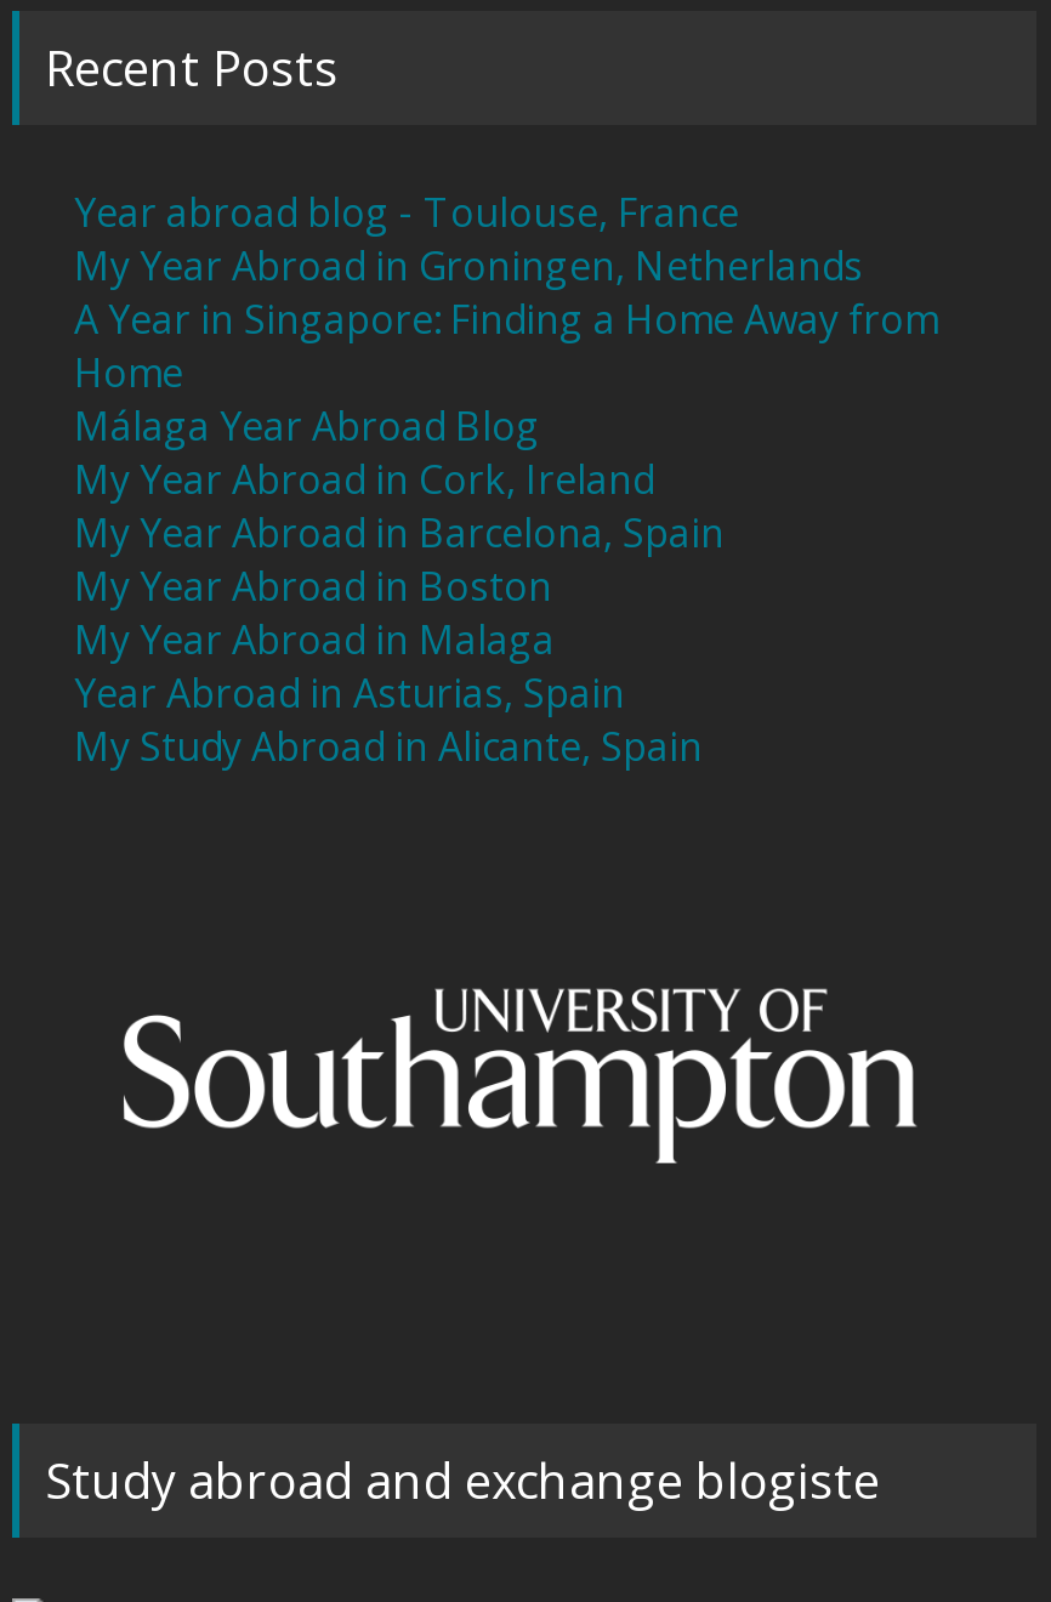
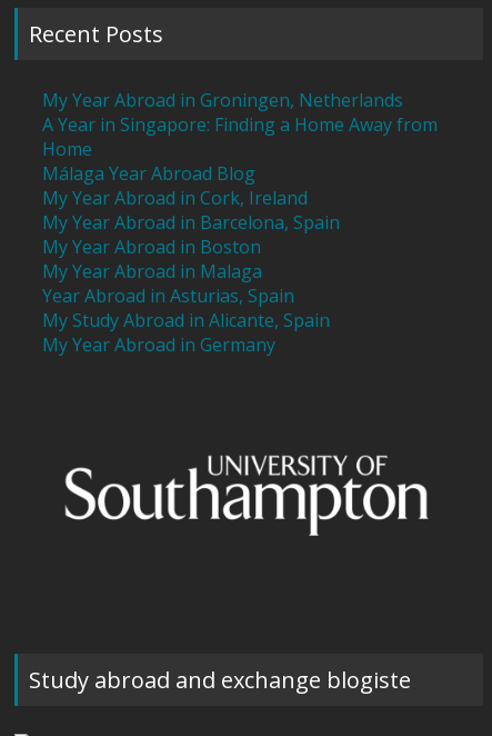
[74,185,739,239] Year abroad blog - Toulouse, France -> none
moved [74,239,938,773] -> [43,88,438,332]: My Year Abroad in Groningen, Netherlands | A Year in Singapore: Finding a Home Away from | Home | ... | Year Abroad in Asturias, Spain | My Study Abroad in Alicante, Spain
none -> [43,332,276,357] My Year Abroad in Germany

